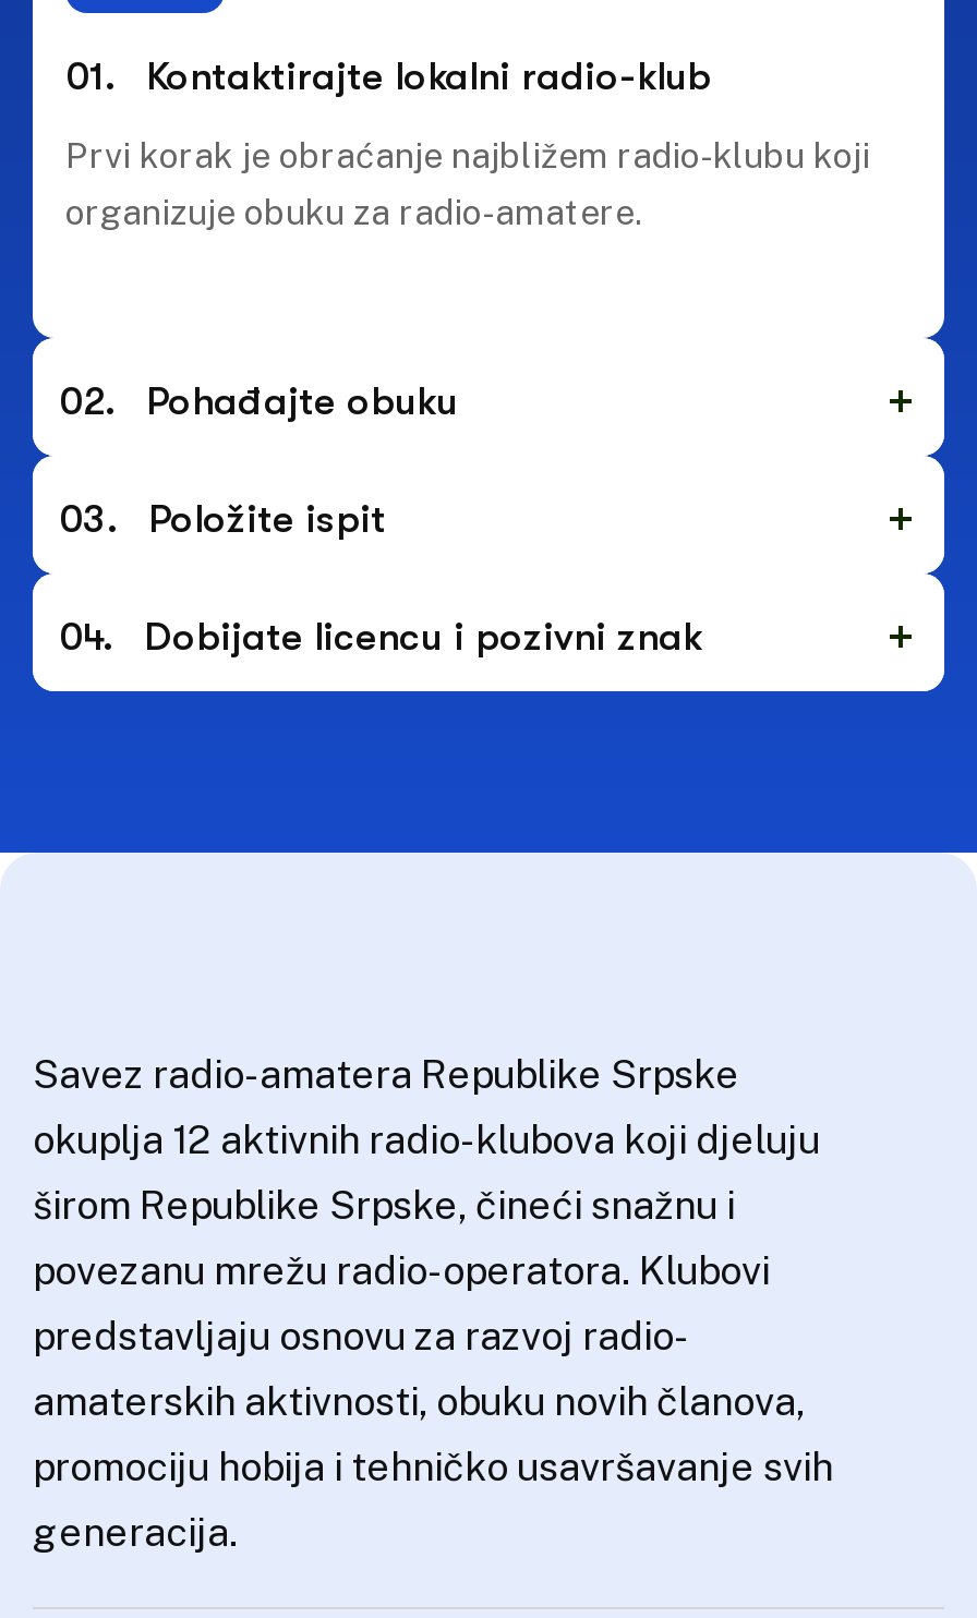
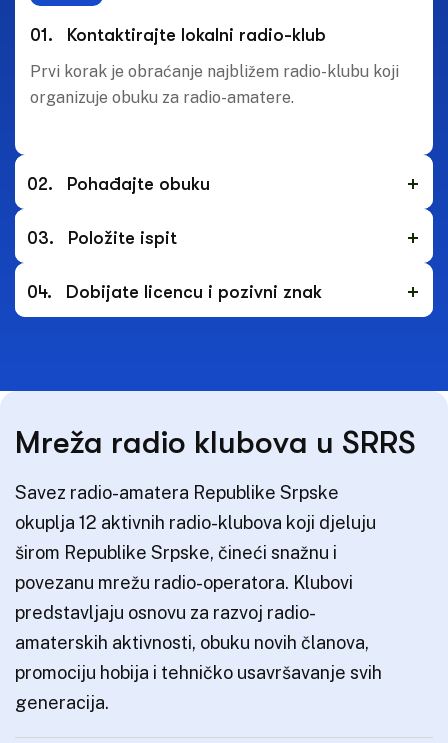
none -> [15,423,416,460] Mreža radio klubova u SRRS

